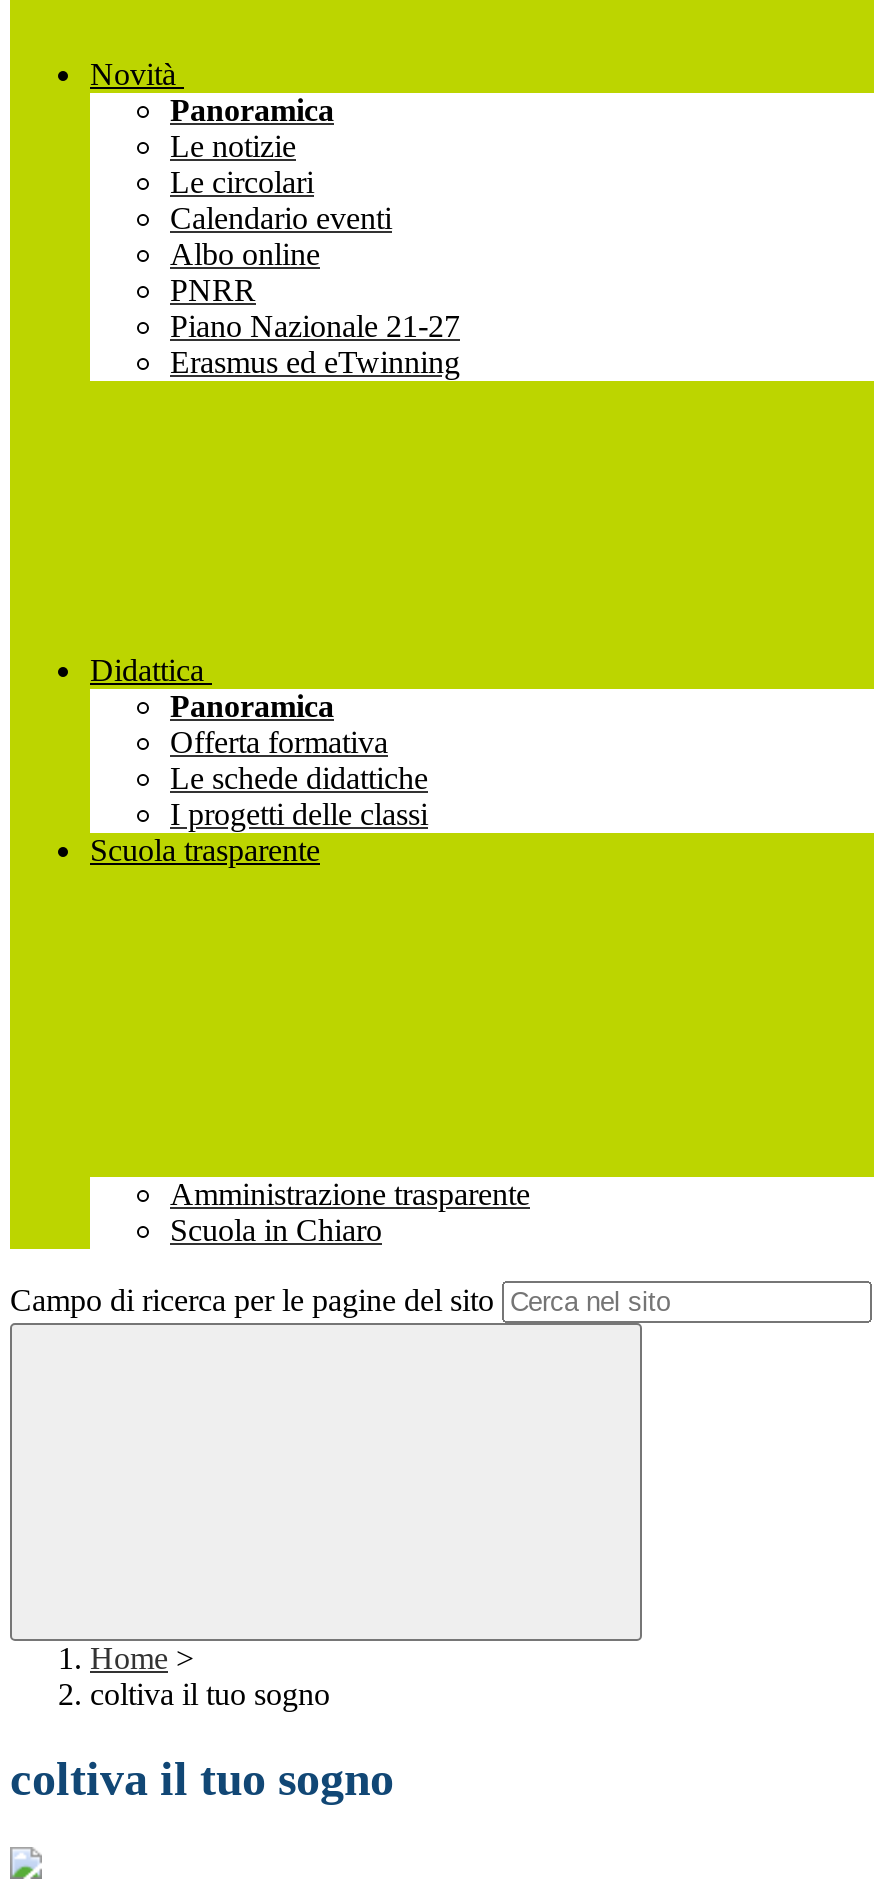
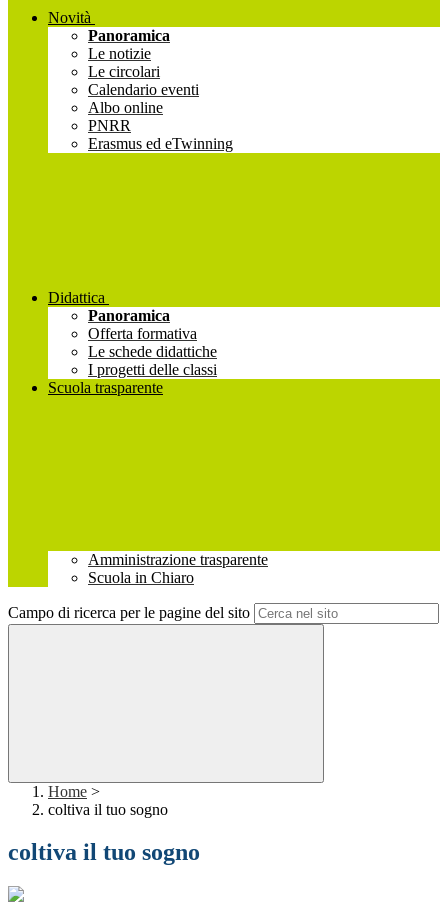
[170,310,460,344] Piano Nazionale 21-27 -> none

